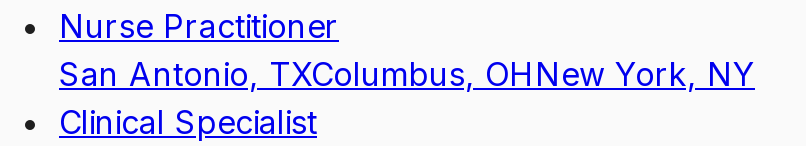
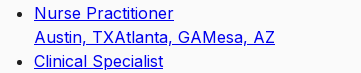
[59,53,755,93] San Antonio, TXColumbus, OH New York, NY -> [34,27,275,47] Austin, TXAtlanta, GA Mesa, AZ

